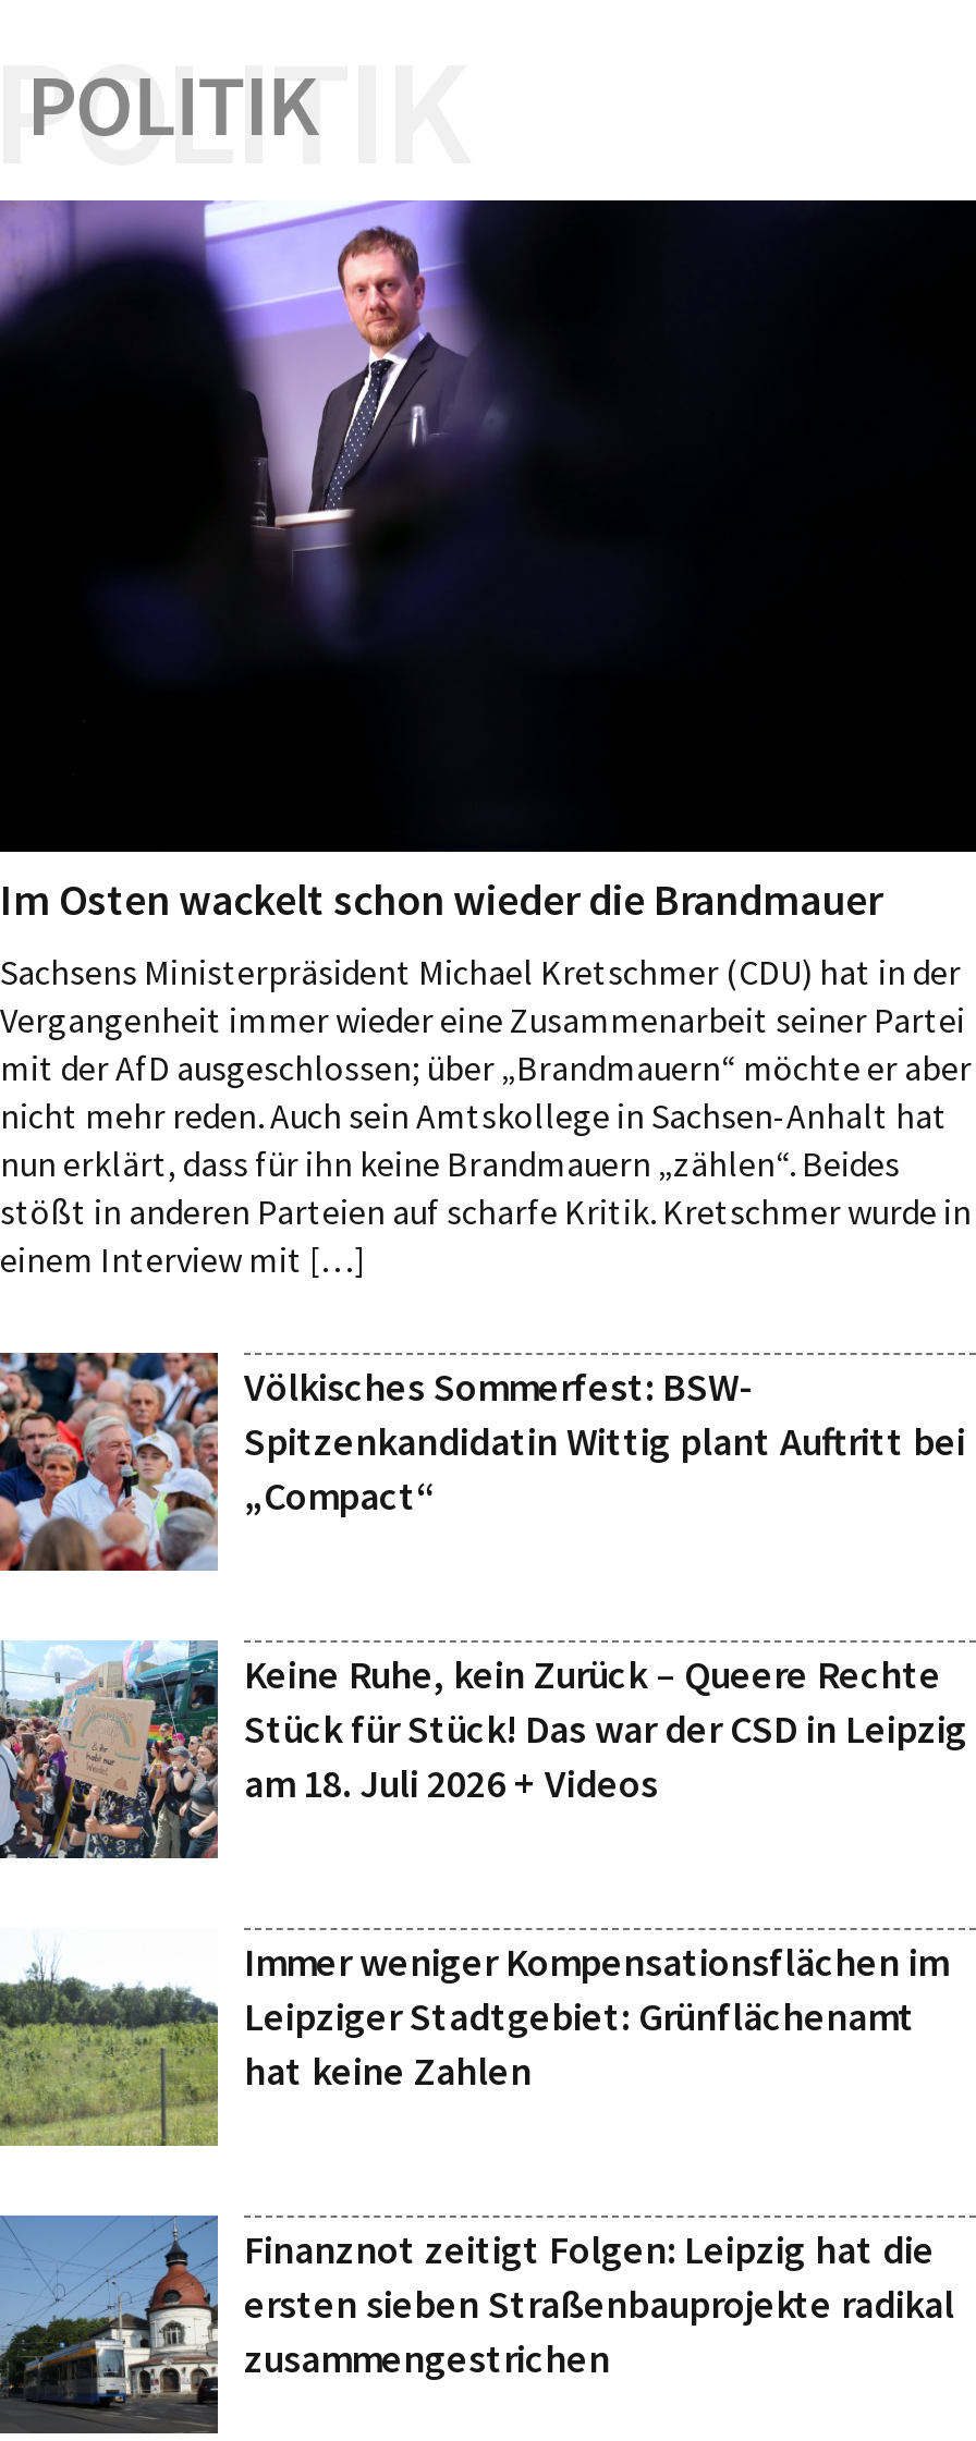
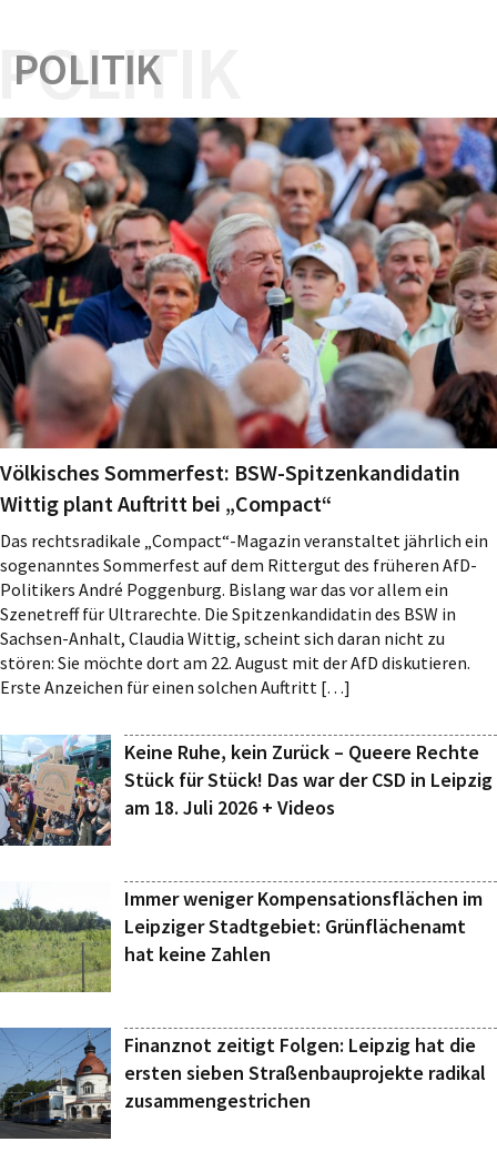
[7,199,969,853] [image] -> [3,117,494,375] [image]
[0,871,972,1520] Im Osten wackelt schon wieder die Brandmauer | Sachsens Ministerpräsident Michael Kretschmer (CDU) hat in der | Vergangenheit immer wieder eine Zusammenarbeit seiner Partei | mit der AfD ausgeschlossen; über „Brandmauern“ möchte er aber | nicht mehr reden. Auch sein Amtskollege in Sachsen-Anhalt hat | nun erklärt, dass für ihn keine Brandmauern „zählen“. Beides | stößt in anderen Parteien auf scharfe Kritik. Kretschmer wurde in | einem Interview mit […] | Völkisches Sommerfest: BSW- | Spitzenkandidatin Wittig plant Auftritt bei | „Compact“ -> [0,458,488,698] Völkisches Sommerfest: BSW-Spitzenkandidatin | Wittig plant Auftritt bei „Compact“ | Das rechtsradikale „Compact“-Magazin veranstaltet jährlich ein | sogenanntes Sommerfest auf dem Rittergut des früheren AfD- | Politikers André Poggenburg. Bislang war das vor allem ein | Szenetreff für Ultrarechte. Die Spitzenkandidatin des BSW in | Sachsen-Anhalt, Claudia Wittig, scheint sich daran nicht zu | stören: Sie möchte dort am 22. August mit der AfD diskutieren. | Erste Anzeichen für einen solchen Auftritt […]

